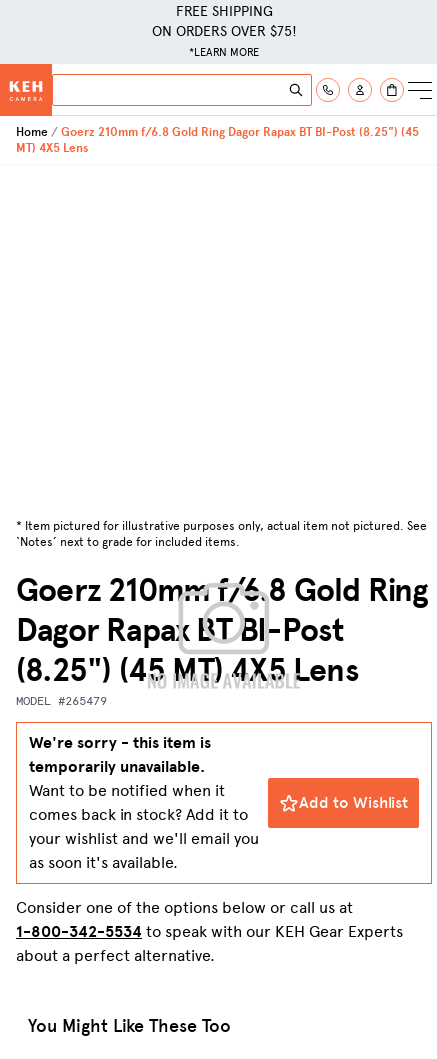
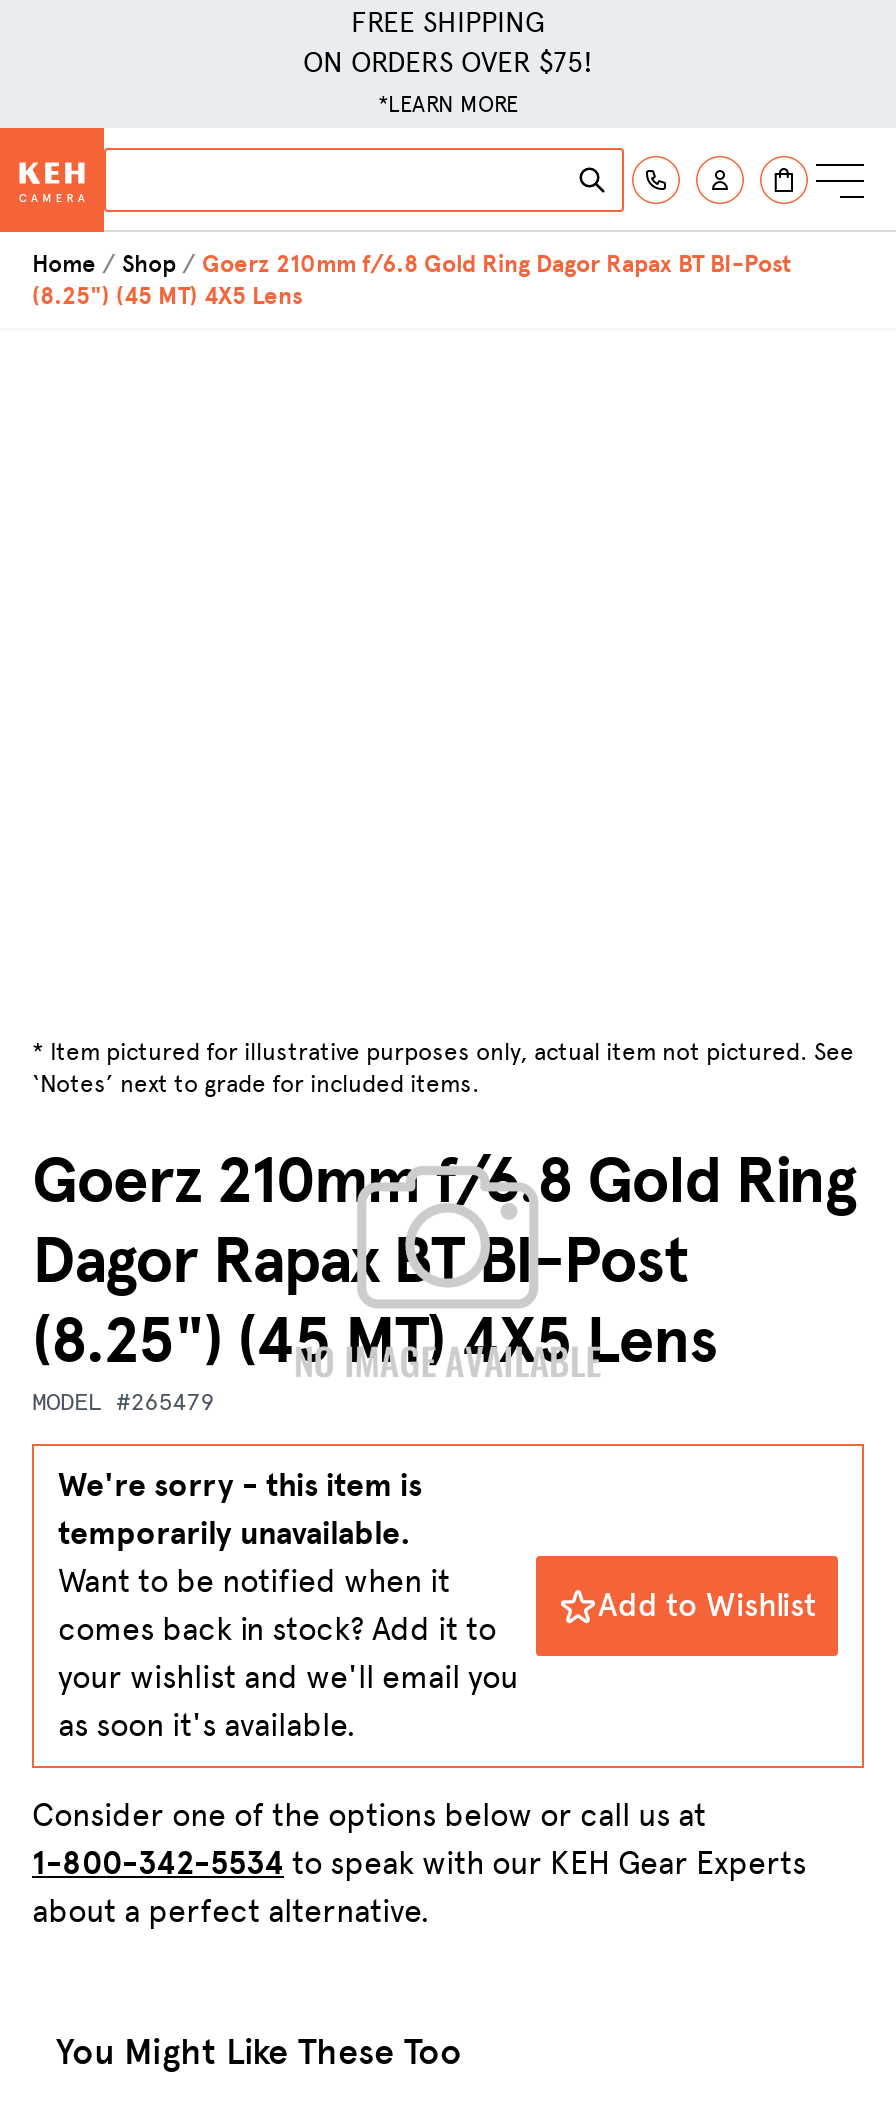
[16,125,419,155] Goerz 210mm f/6.8 Gold Ring Dagor Rapax BT BI-Post (8.25") (45 | MT) 4X5 Lens -> [32,250,792,310] Shop | Goerz 210mm f/6.8 Gold Ring Dagor Rapax BT BI-Post | (8.25") (45 MT) 4X5 Lens

